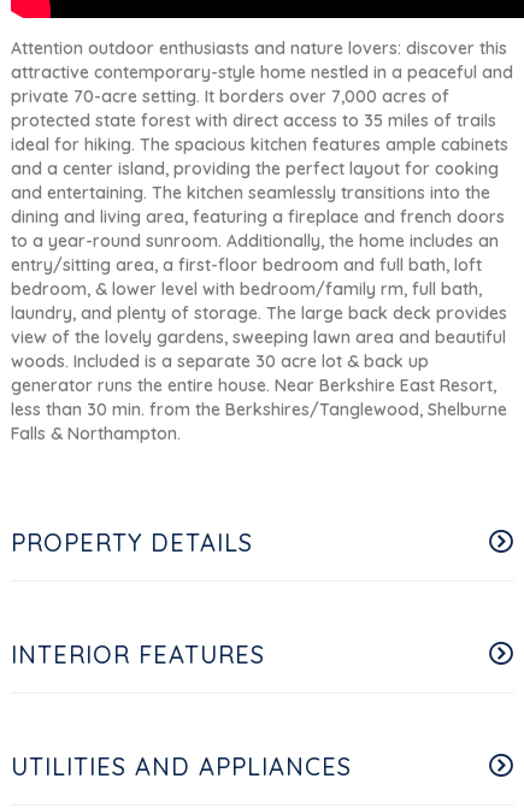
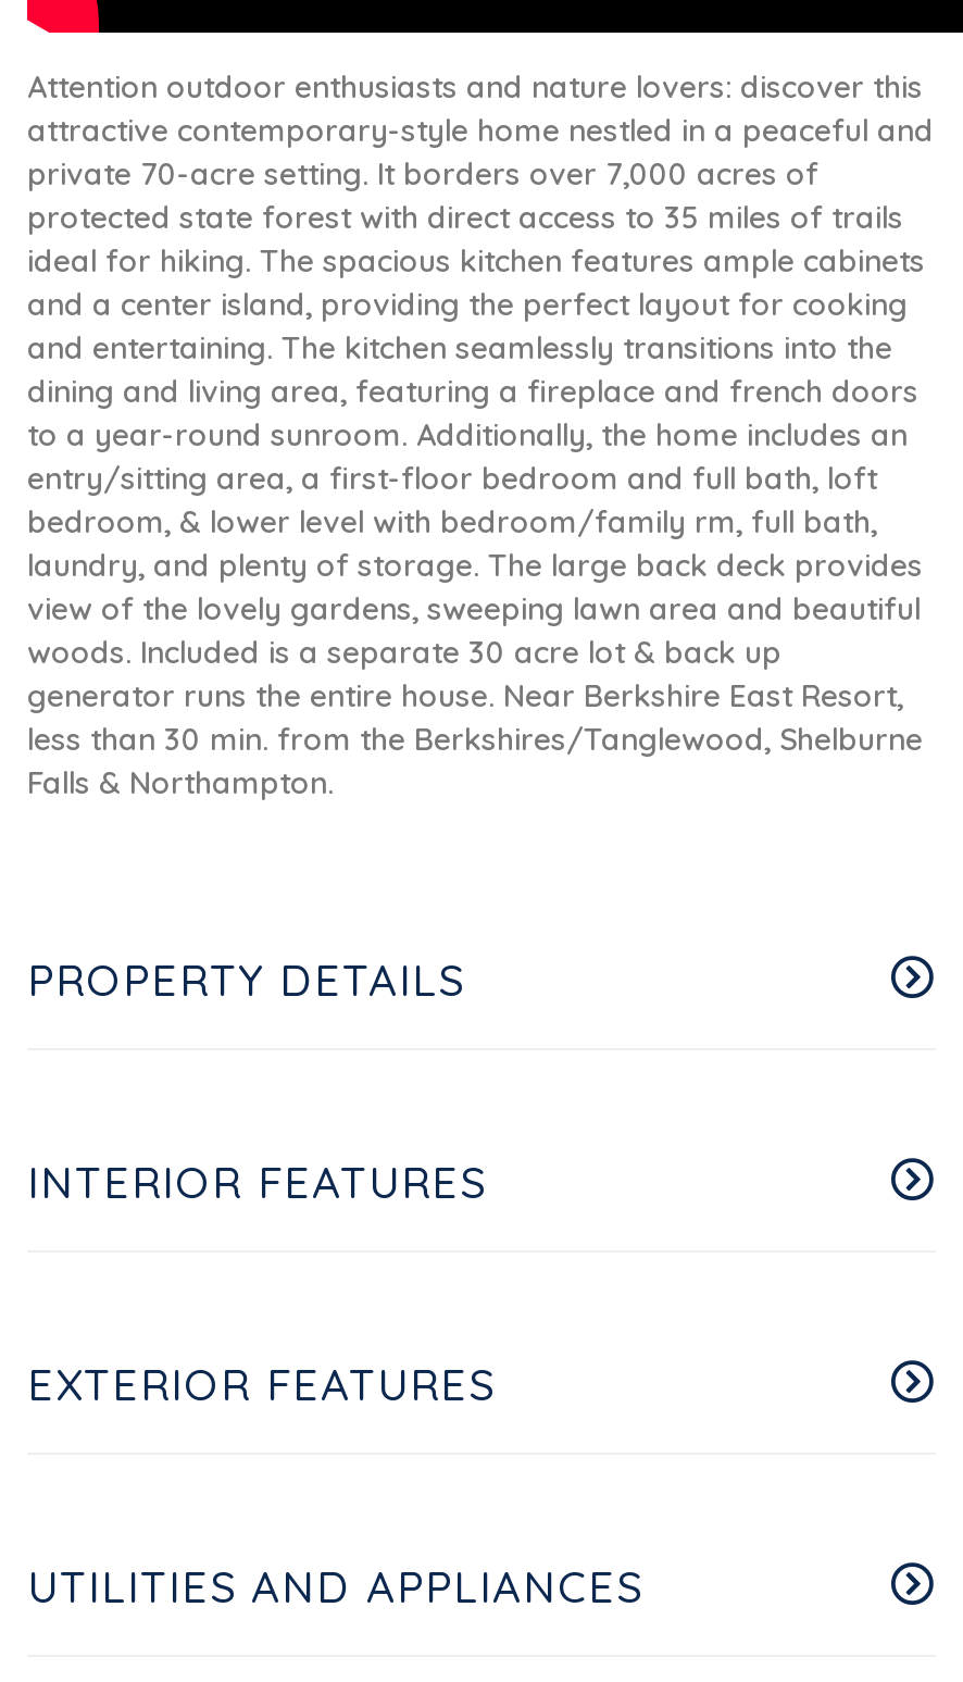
none -> [27,1358,495,1412] EXTERIOR FEATURES

